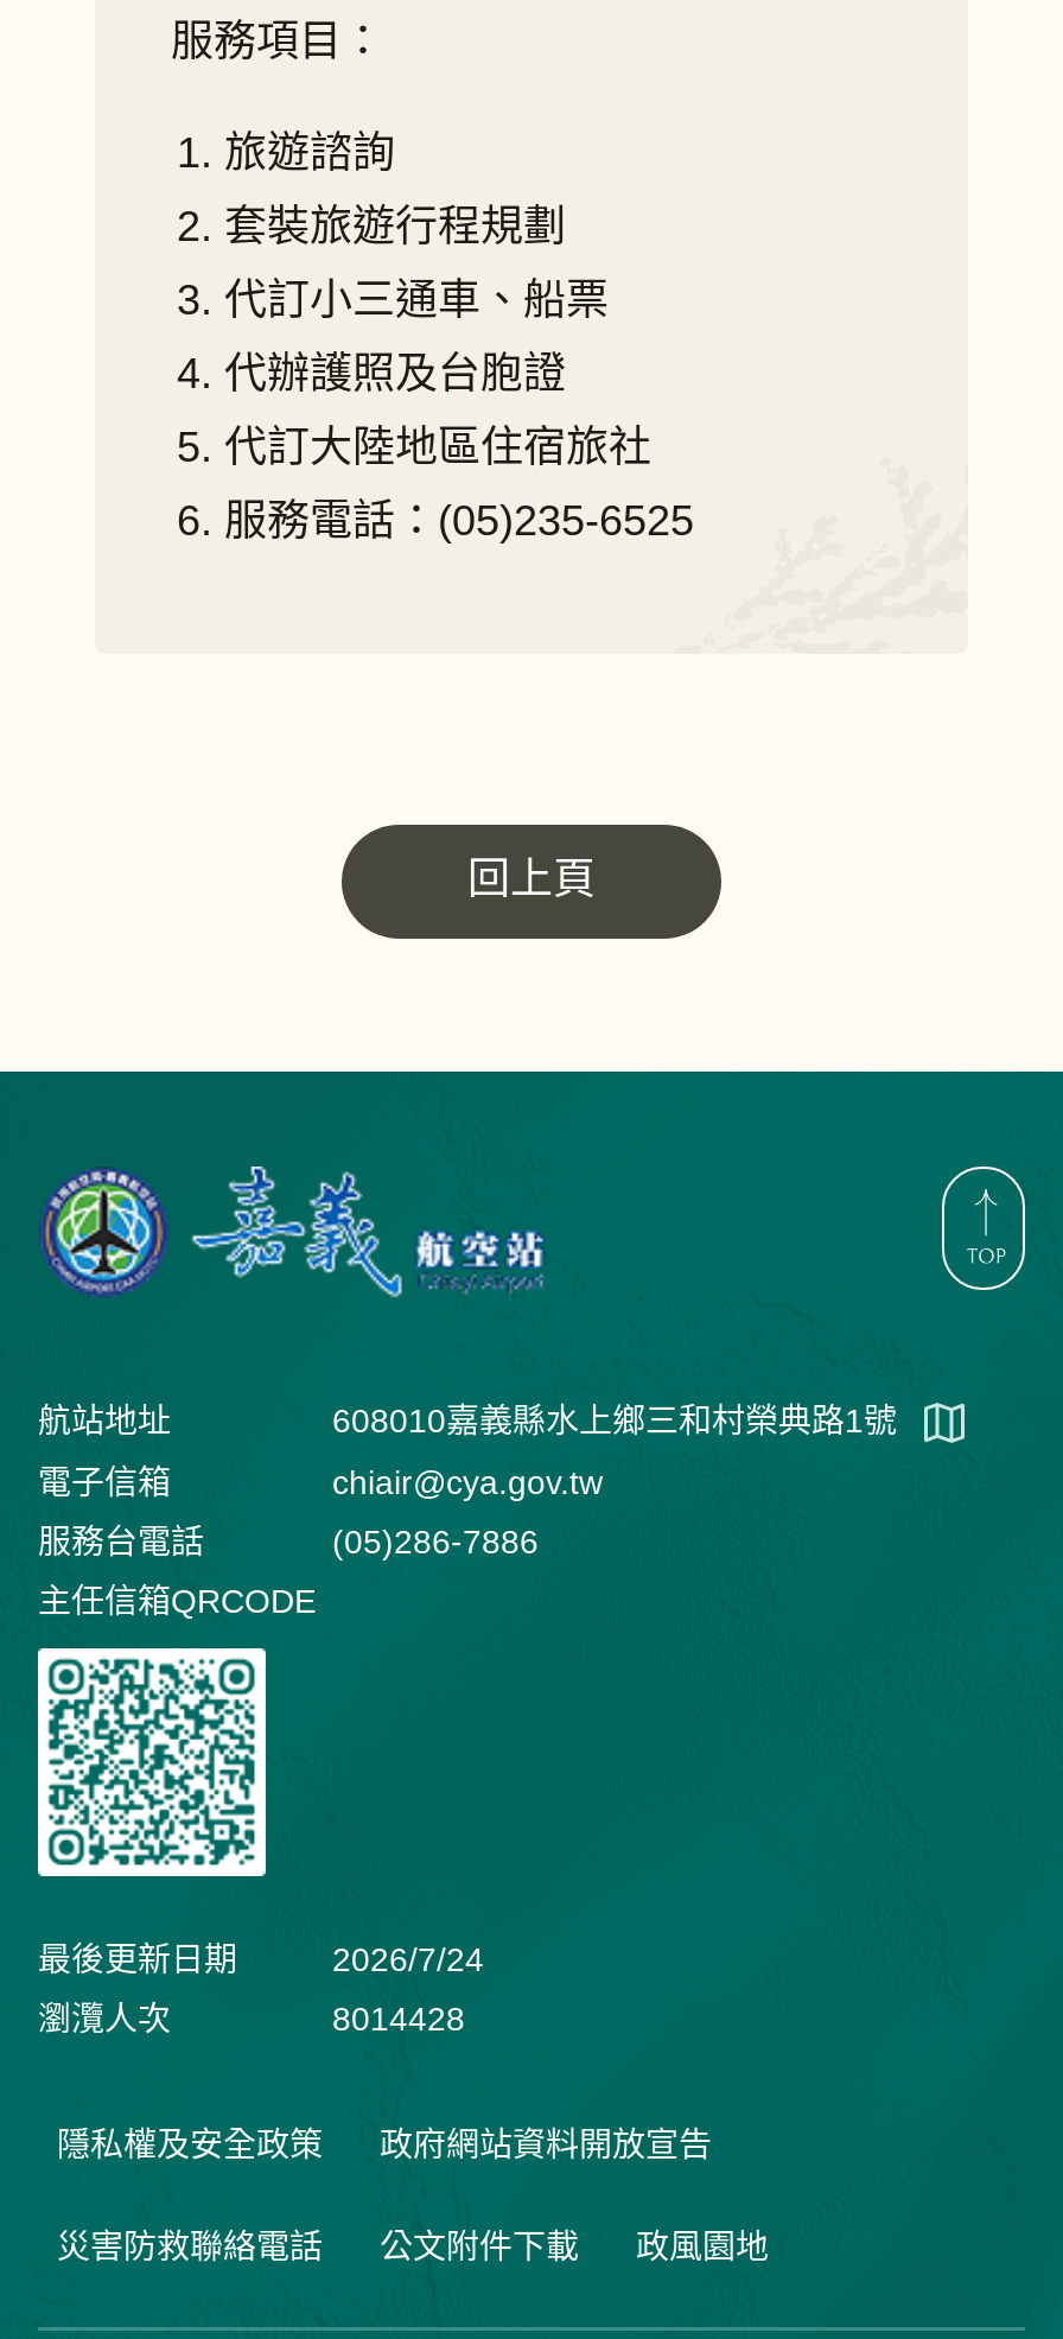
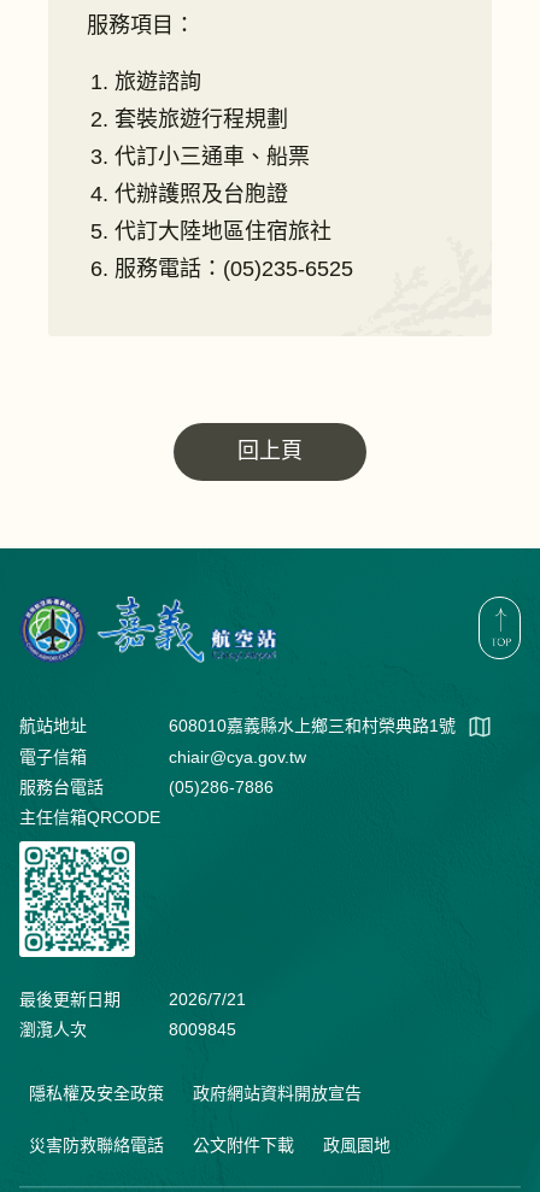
[332,1940,484,1978] 2026/7/24 -> [169,990,246,1009] 2026/7/21
[332,2000,465,2038] 8014428 -> [169,1020,236,1039] 8009845

